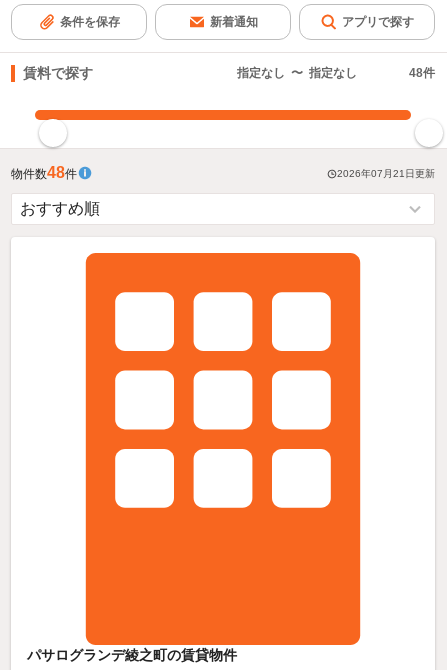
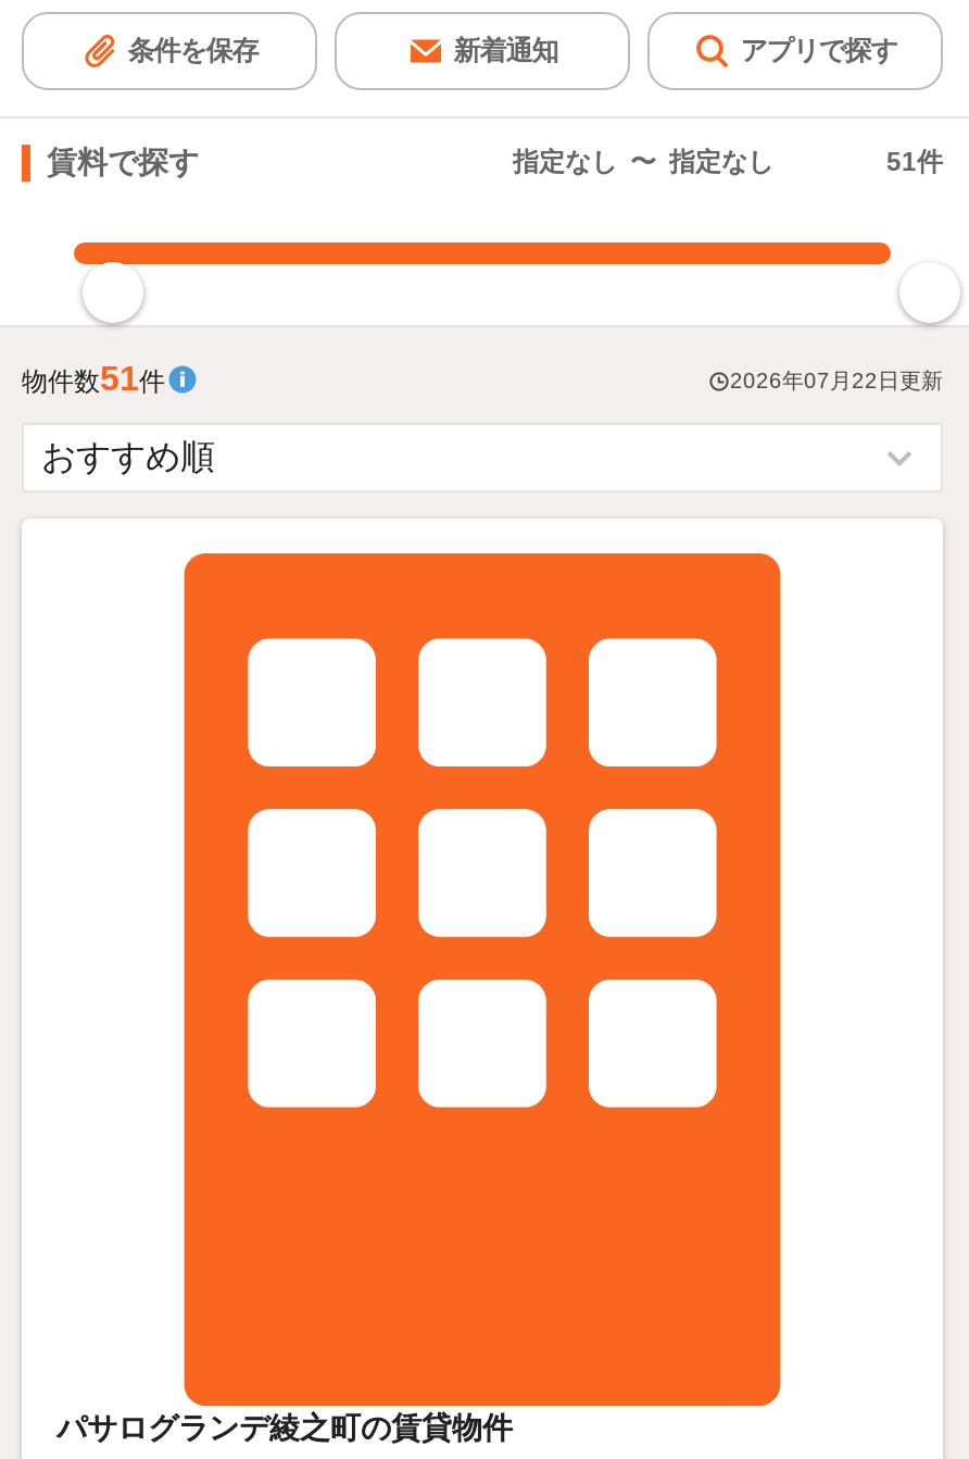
[409,66,435,80] 48件 -> [886,147,943,177] 51件
[11,164,77,181] 物件数48件 -> [22,360,165,397] 物件数51件
[337,168,435,179] 2026年07月21日更新 -> [730,369,943,393] 2026年07月22日更新

